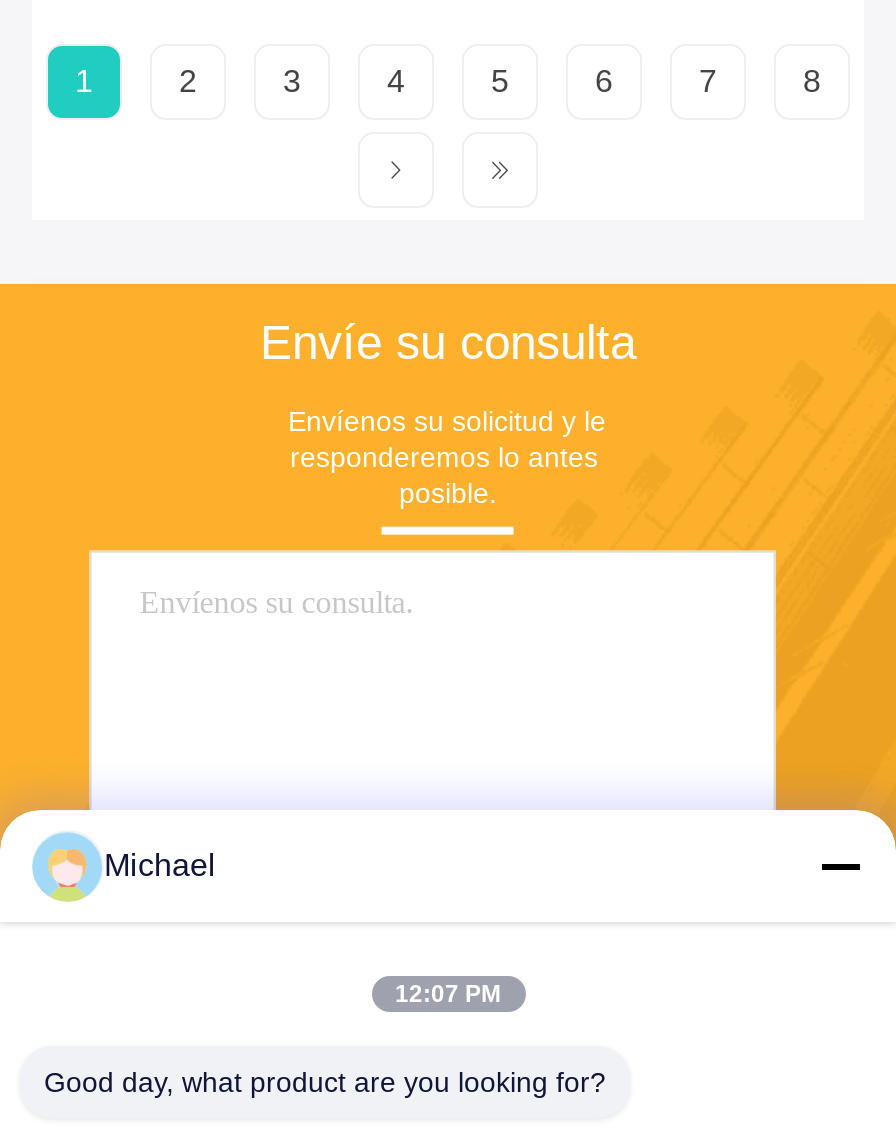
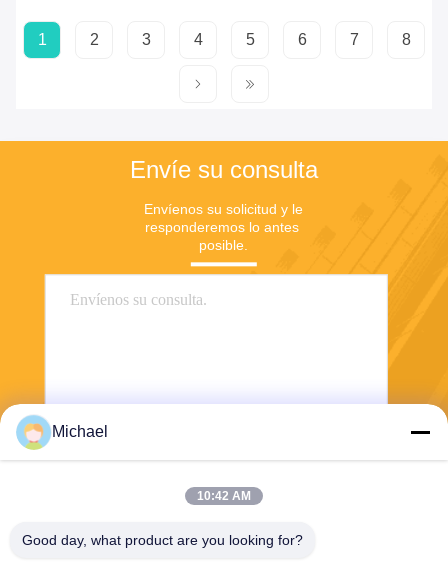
[395,980,501,1008] 12:07 PM -> [197,489,251,503] 10:42 AM

